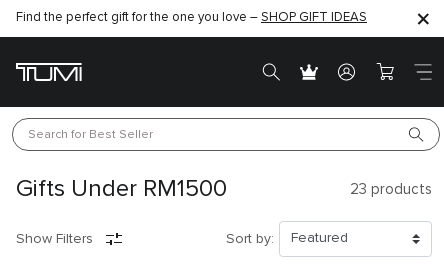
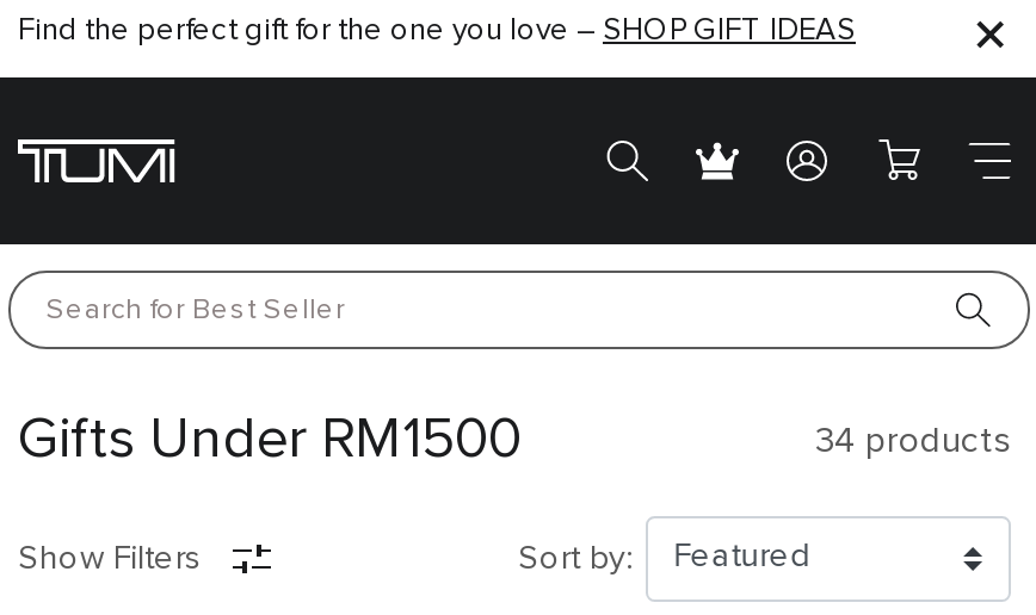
[350,181,432,196] 23 products -> [815,422,1011,458] 34 products

